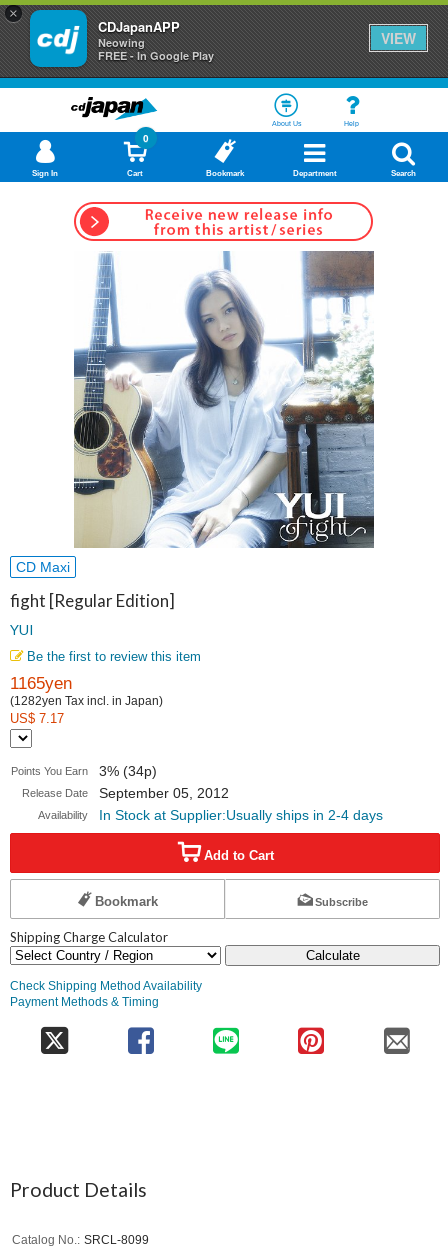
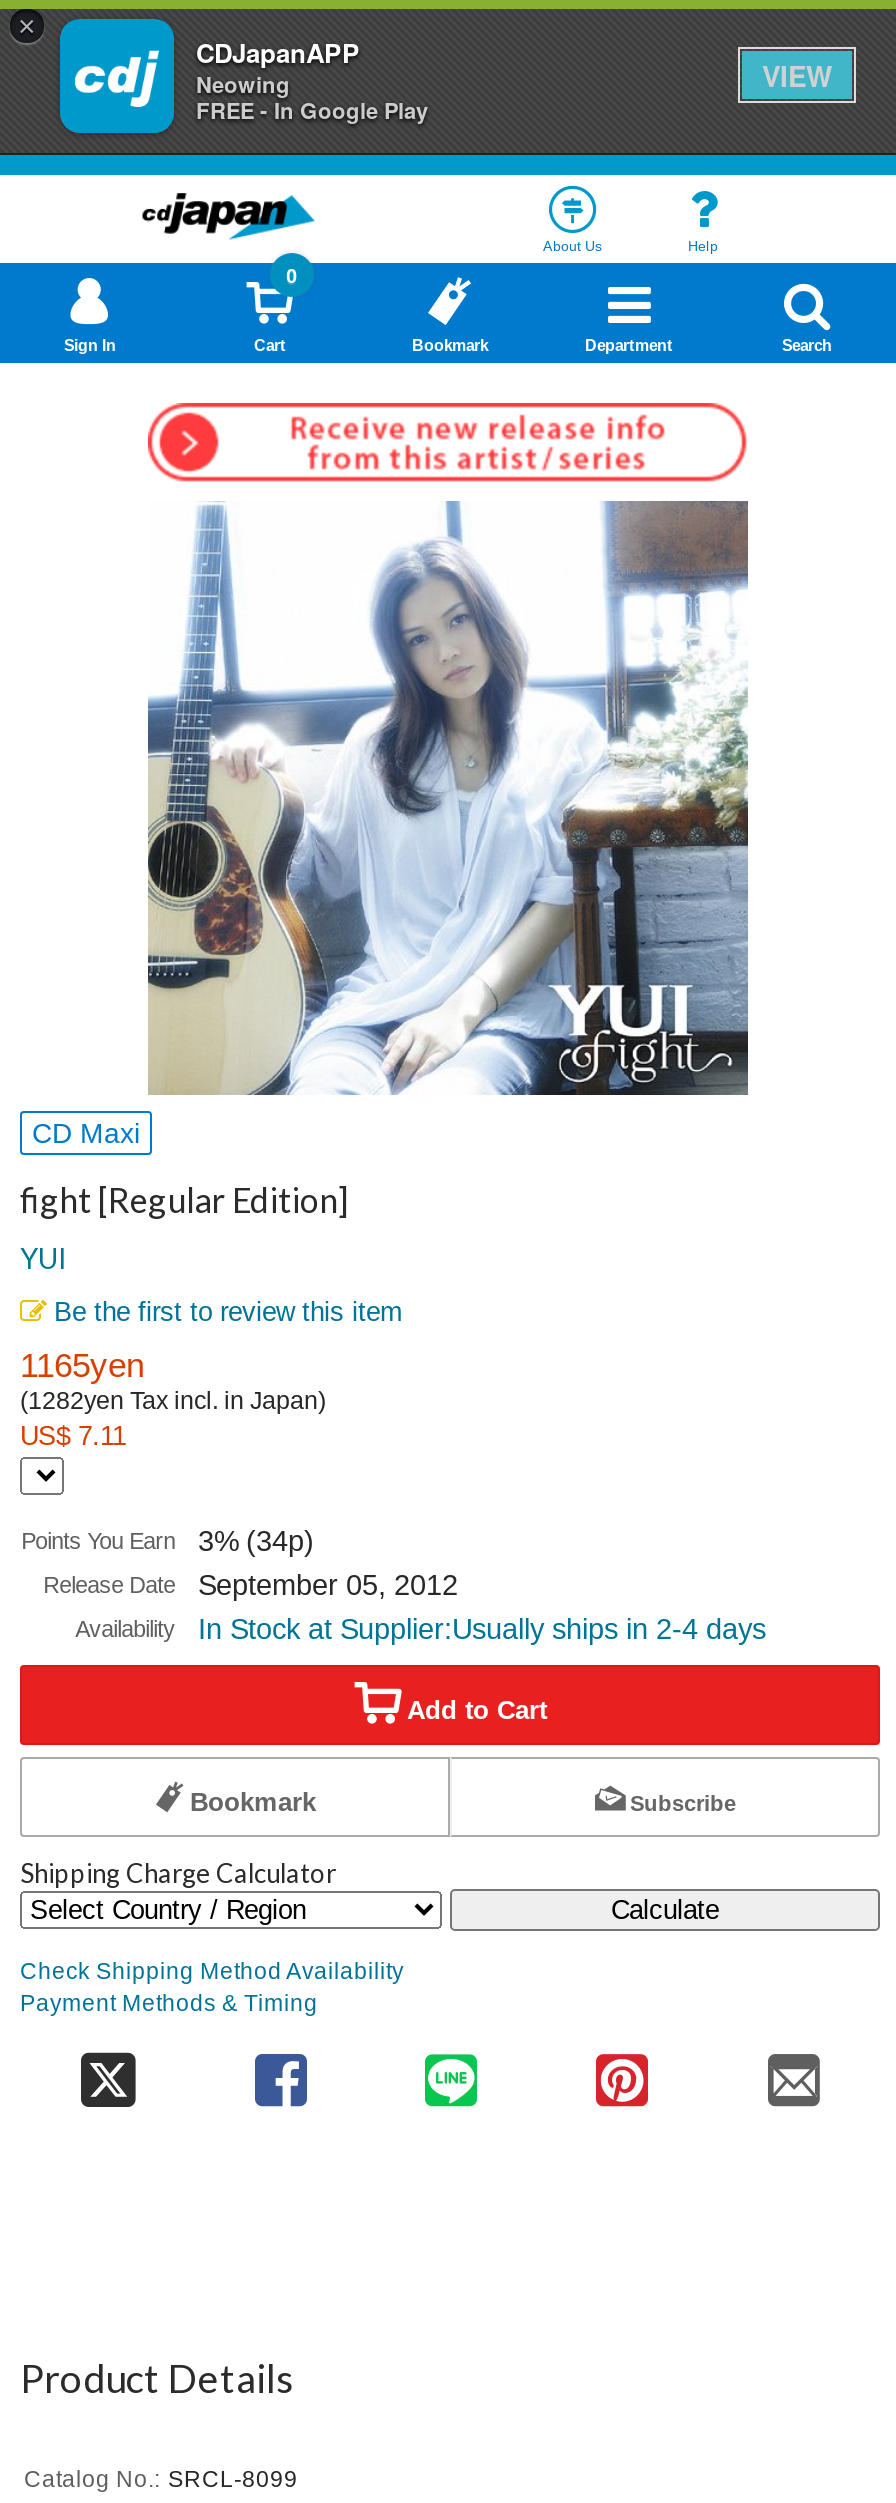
[10,710,64,725] US$ 7.17 -> [20,1420,126,1450] US$ 7.11

